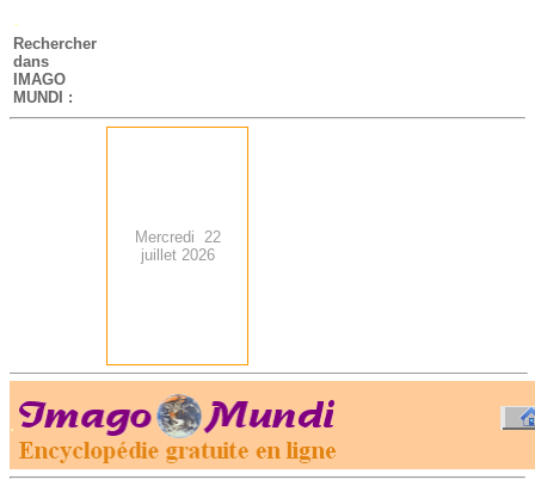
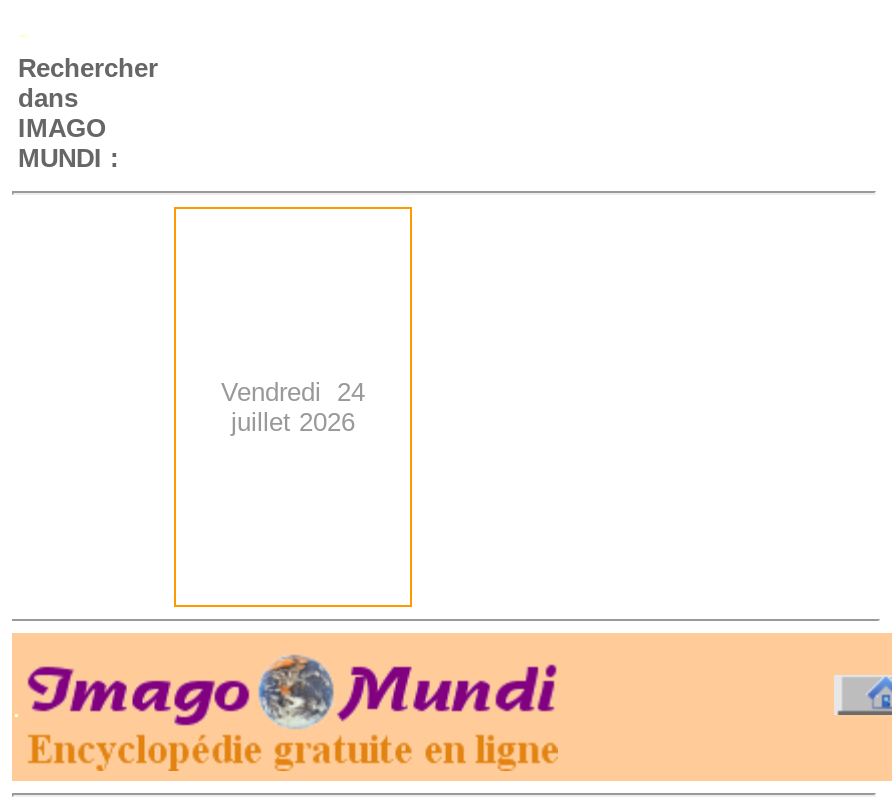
[134,228,220,246] Mercredi 22 -> [221,377,365,407] Vendredi 24

